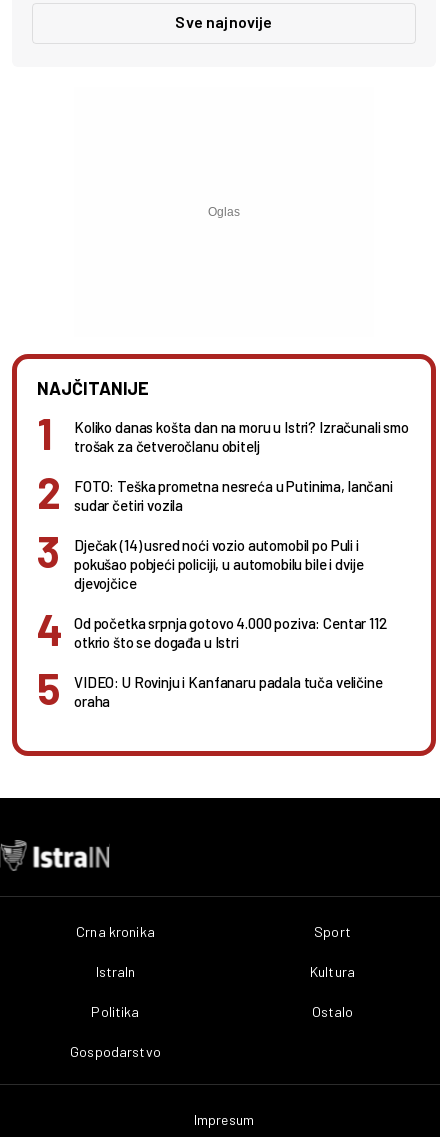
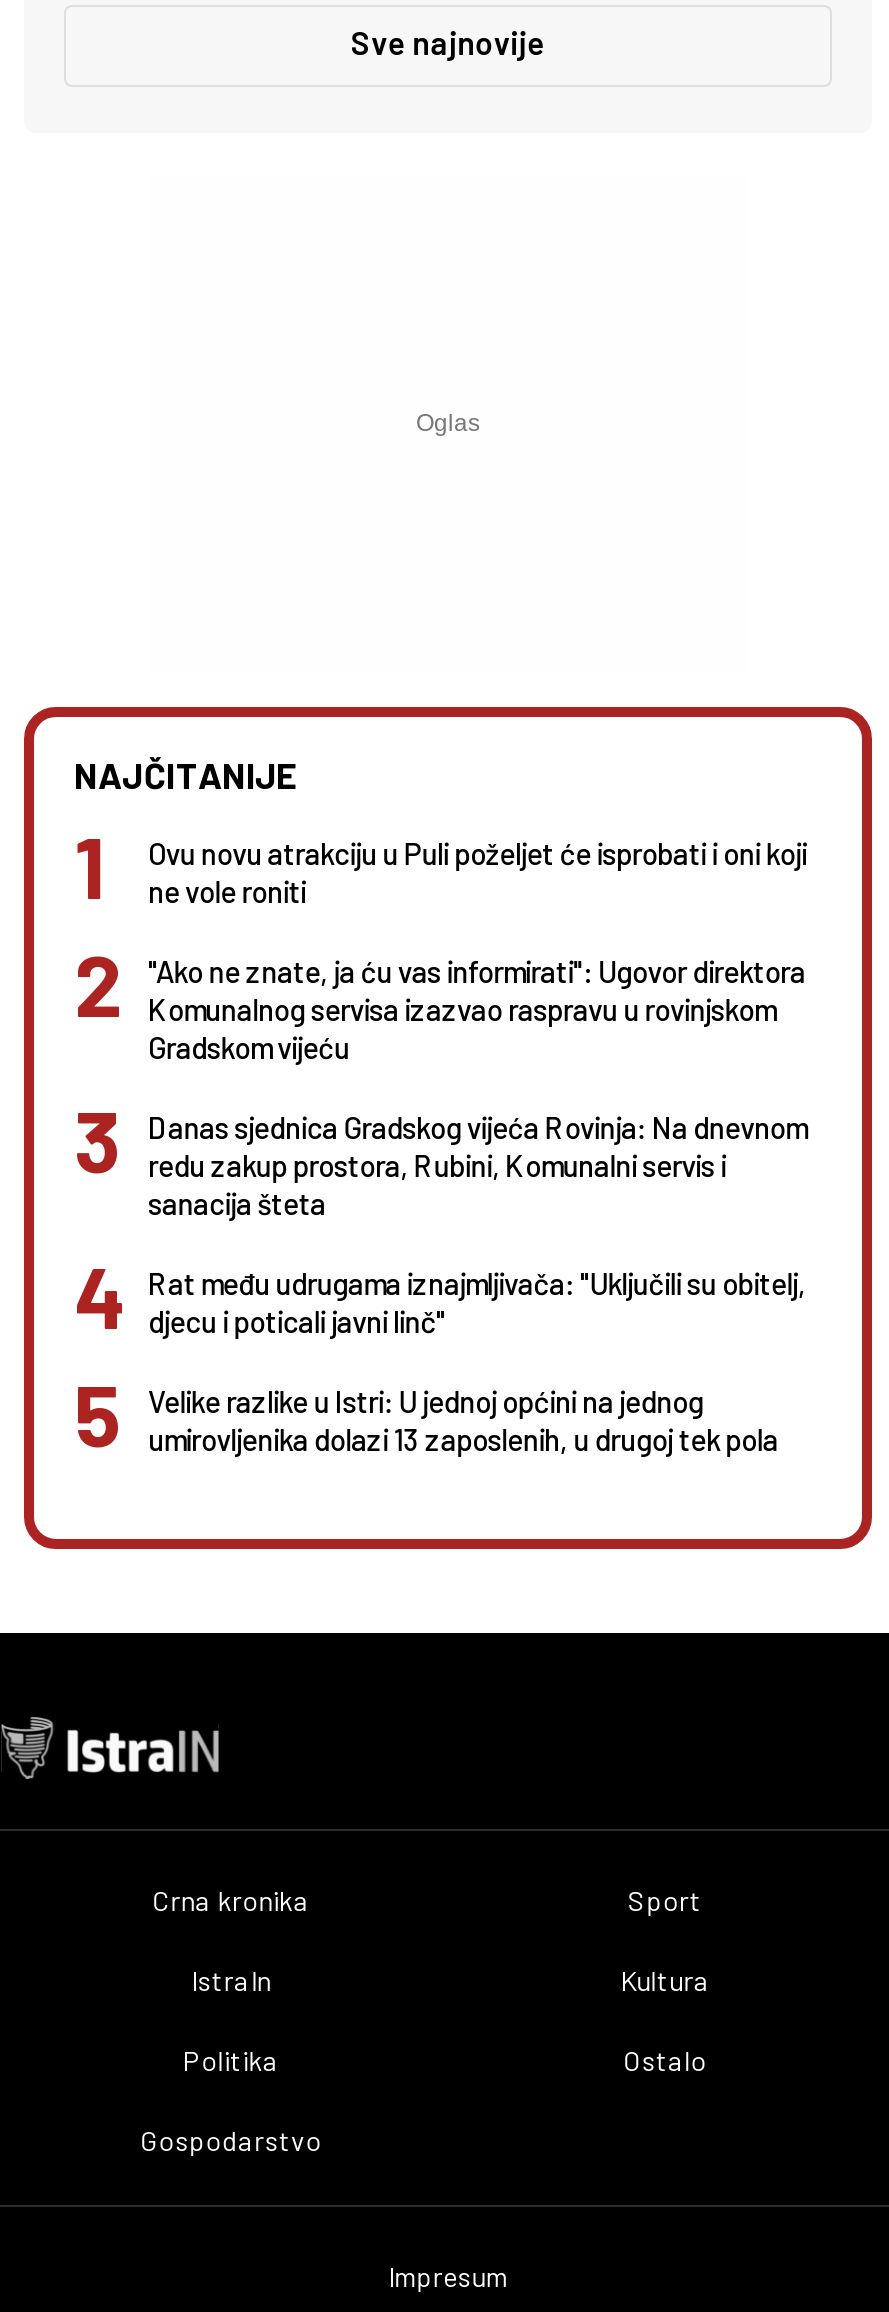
[74,418,409,455] Koliko danas košta dan na moru u Istri? Izračunali smo | trošak za četveročlanu obitelj -> [148,836,807,910] Ovu novu atrakciju u Puli poželjet će isprobati i oni koji | ne vole roniti
[74,477,393,514] FOTO: Teška prometna nesreća u Putinima, lančani | sudar četiri vozila -> [148,954,806,1066] "Ako ne znate, ja ću vas informirati": Ugovor direktora | Komunalnog servisa izazvao raspravu u rovinjskom | Gradskom vijeću
[74,536,363,592] Dječak (14) usred noći vozio automobil po Puli i | pokušao pobjeći policiji, u automobilu bile i dvije | djevojčice -> [148,1110,807,1222] Danas sjednica Gradskog vijeća Rovinja: Na dnevnom | redu zakup prostora, Rubini, Komunalni servis i | sanacija šteta
[74,614,387,651] Od početka srpnja gotovo 4.000 poziva: Centar 112 | otkrio što se događa u Istri -> [148,1266,806,1340] Rat među udrugama iznajmljivača: "Uključili su obitelj, | djecu i poticali javni linč"
[74,673,383,710] VIDEO: U Rovinju i Kanfanaru padala tuča veličine | oraha -> [148,1384,778,1458] Velike razlike u Istri: U jednoj općini na jednog | umirovljenika dolazi 13 zaposlenih, u drugoj tek pola

